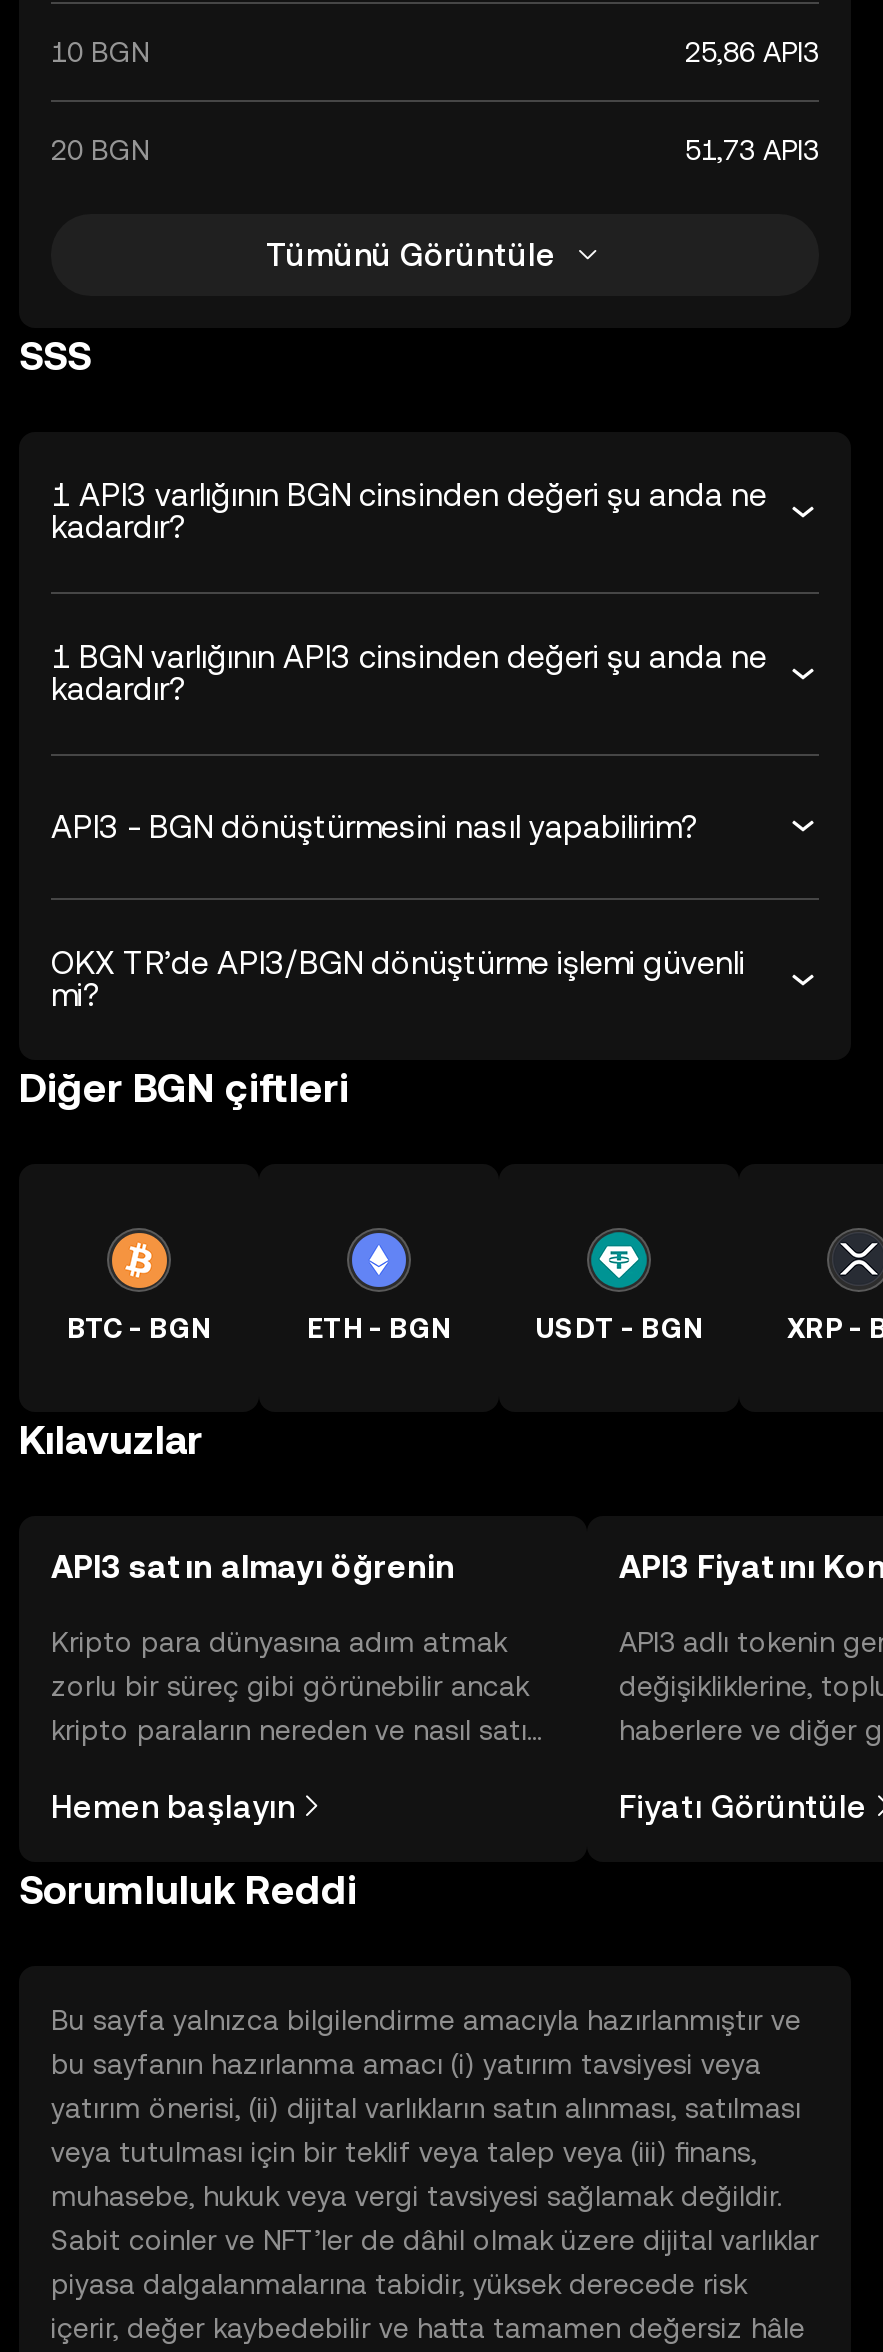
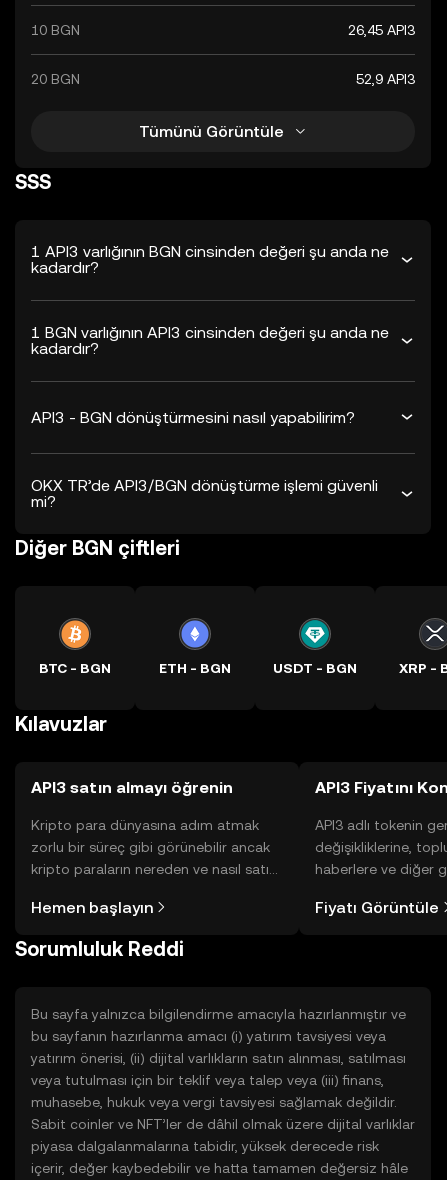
[685,36,819,68] 25,86 API3 -> [348,22,415,38] 26,45 API3
[685,134,819,166] 51,73 API3 -> [356,71,415,87] 52,9 API3

